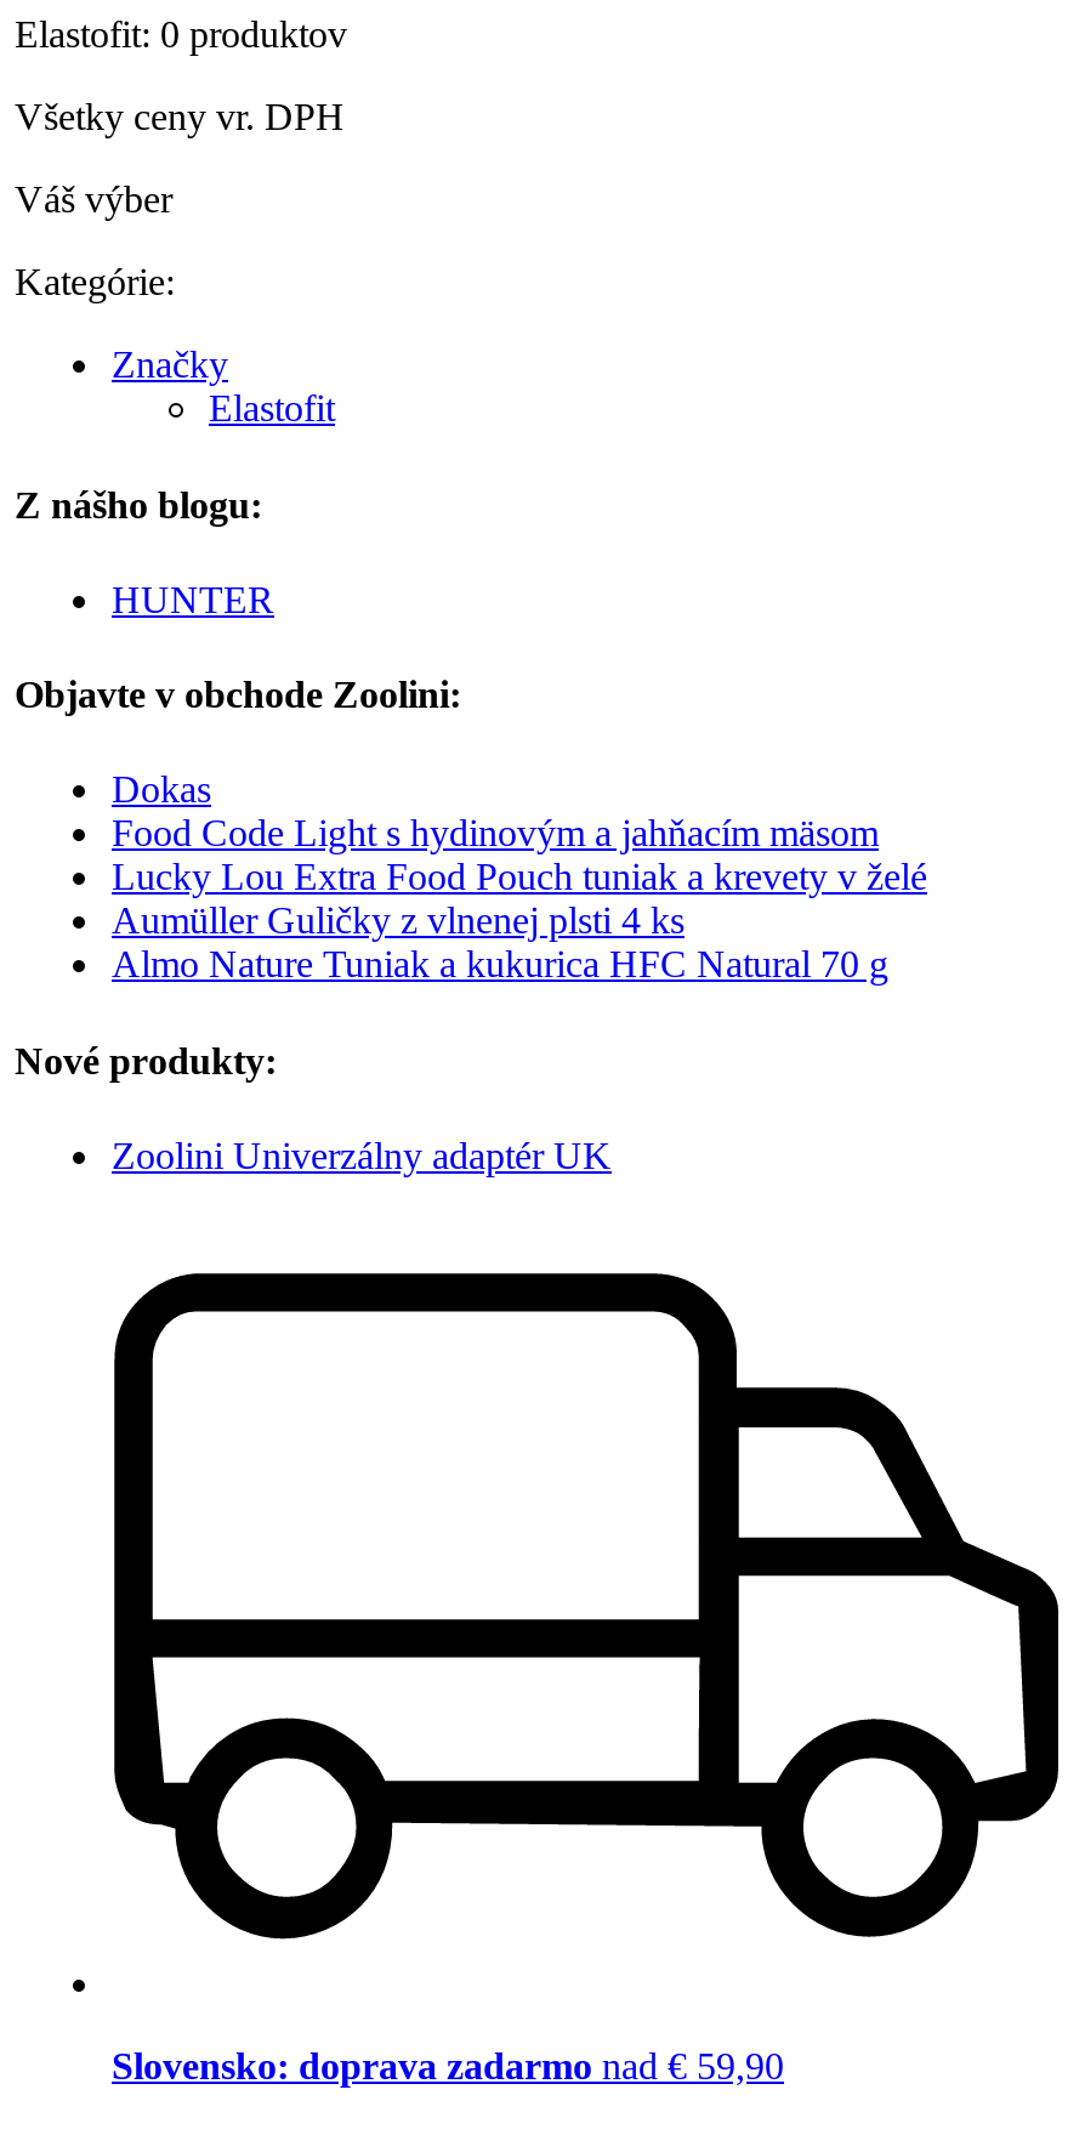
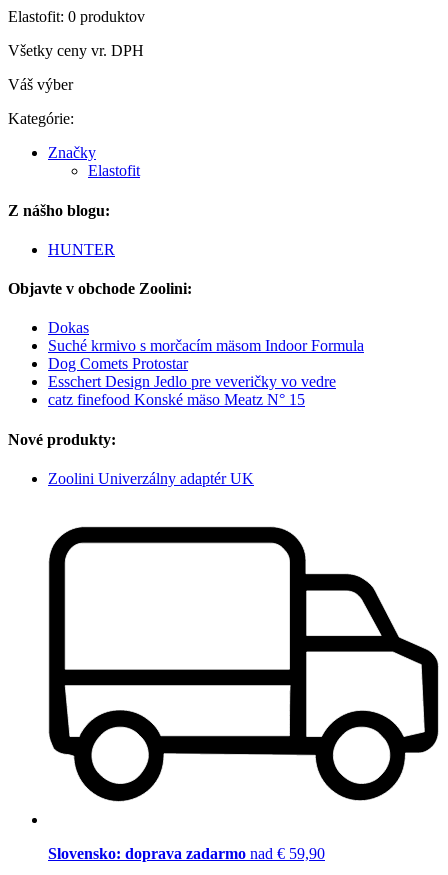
[112,813,927,985] Food Code Light s hydinovým a jahňacím mäsom | Lucky Lou Extra Food Pouch tuniak a krevety v želé | Aumüller Guličky z vlnenej plsti 4 ks | Almo Nature Tuniak a kukurica HFC Natural 70 g -> [48,337,364,408] Suché krmivo s morčacím mäsom Indoor Formula | Dog Comets Protostar | Esschert Design Jedlo pre veveričky vo vedre | catz finefood Konské mäso Meatz N° 15

